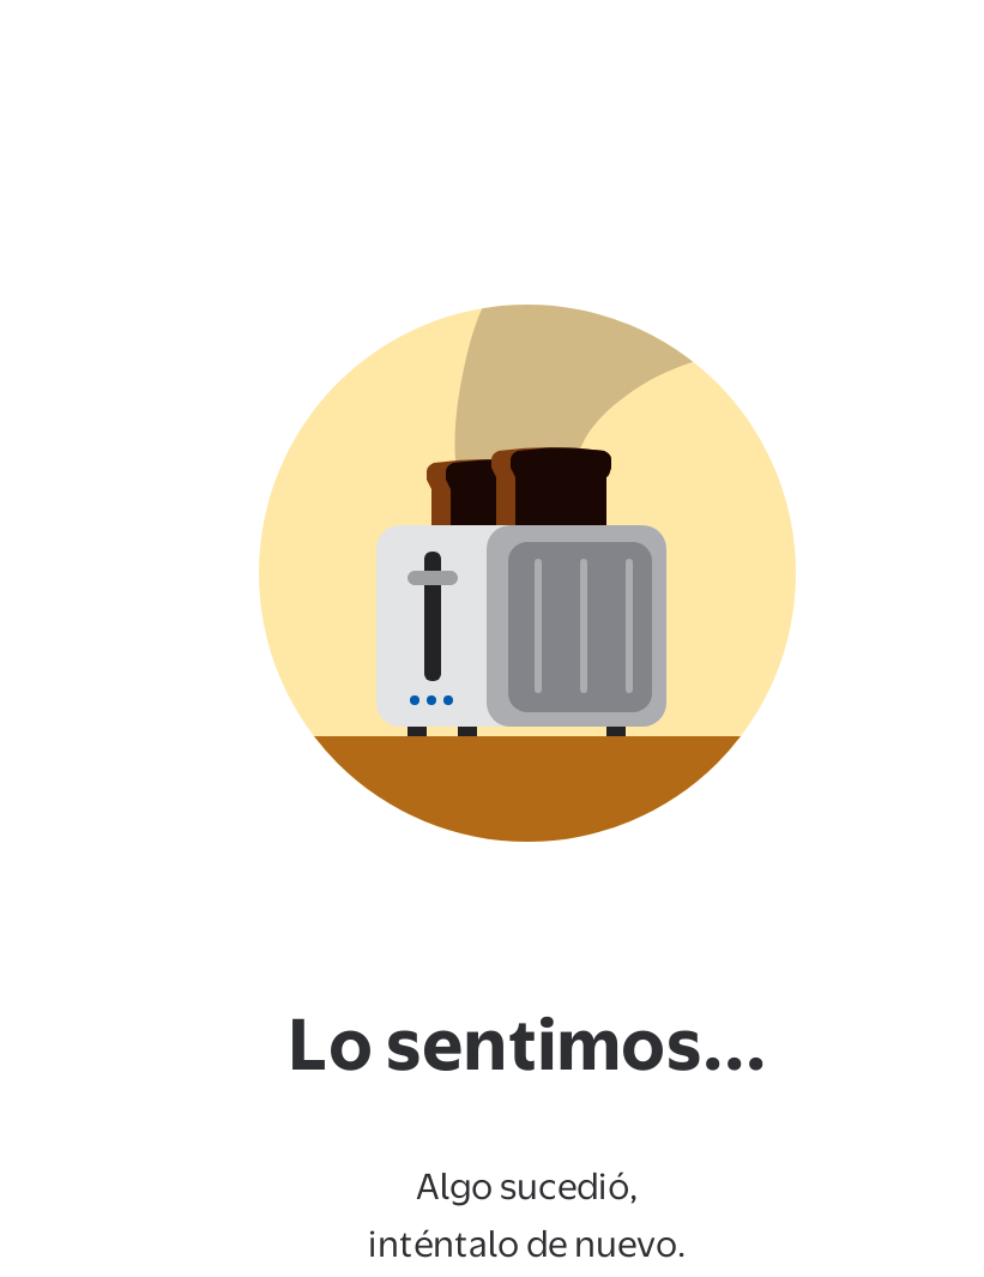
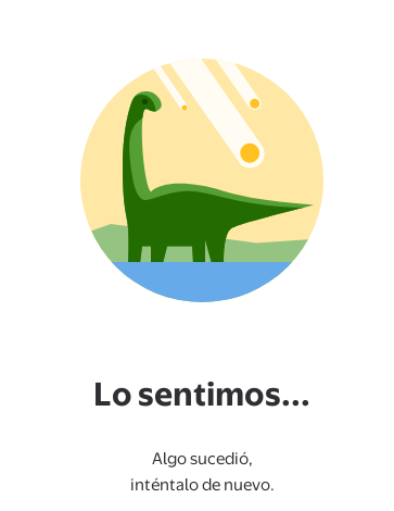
[285,305,767,844] [image] -> [91,60,313,303] [image]

